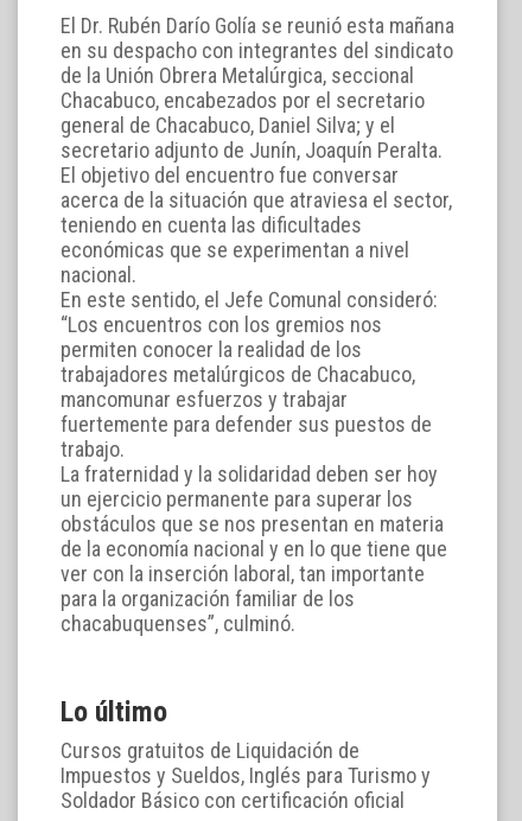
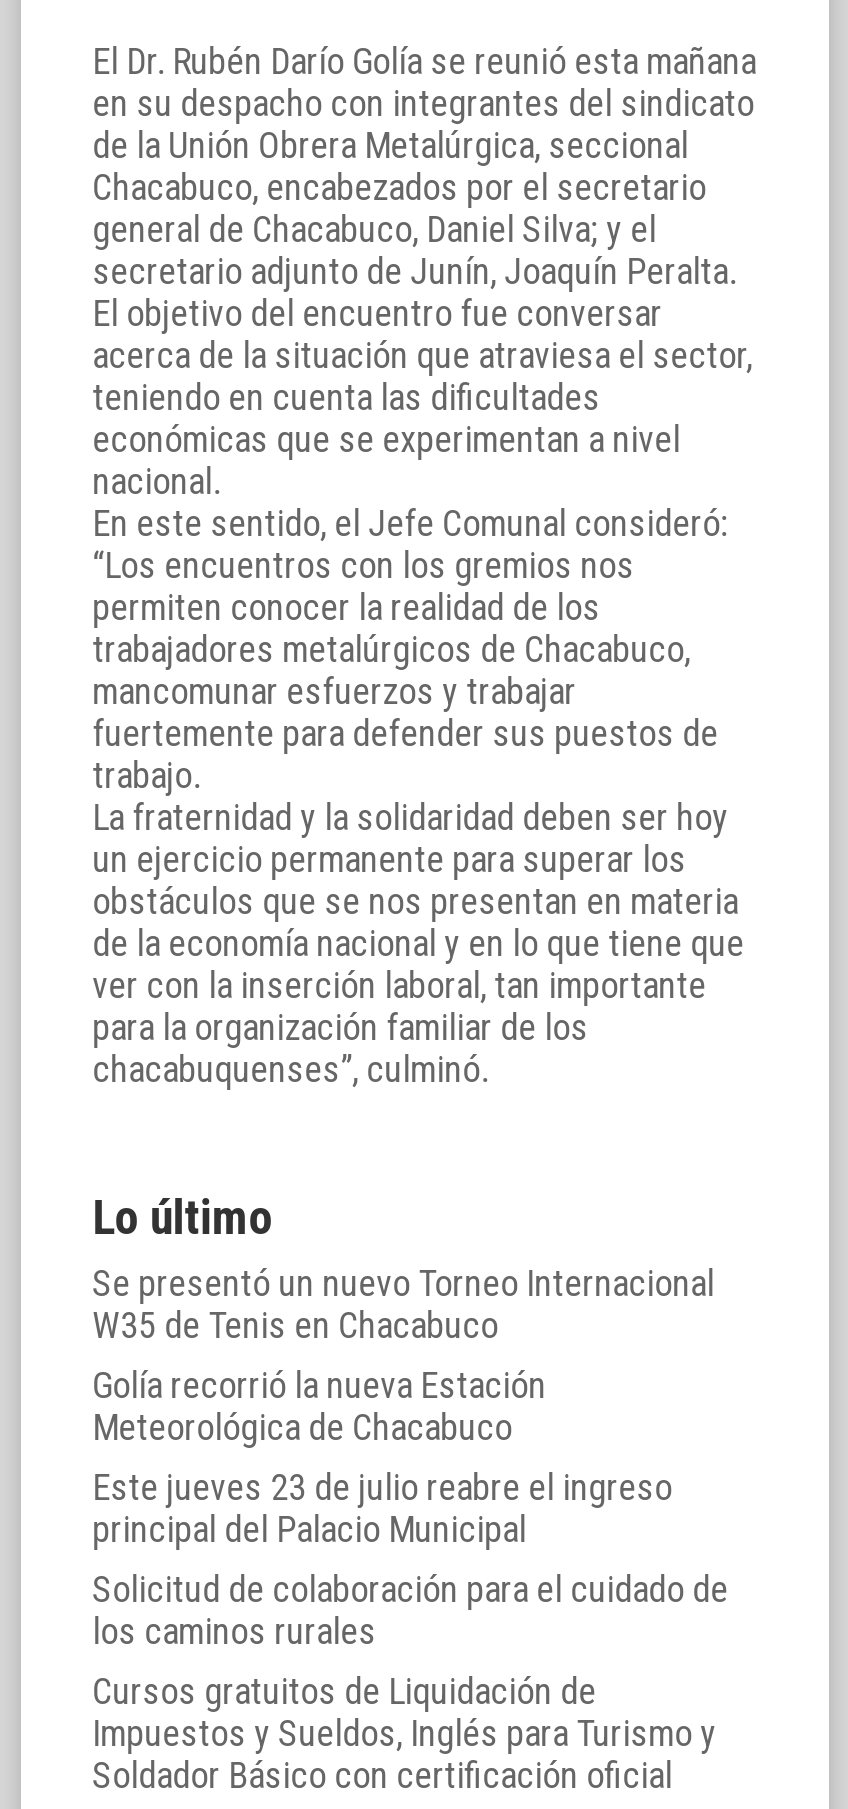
none -> [92,1262,728,1652] Se presentó un nuevo Torneo Internacional | W35 de Tenis en Chacabuco | Golía recorrió la nueva Estación | Meteorológica de Chacabuco | Este jueves 23 de julio reabre el ingreso | principal del Palacio Municipal | Solicitud de colaboración para el cuidado de | los caminos rurales

